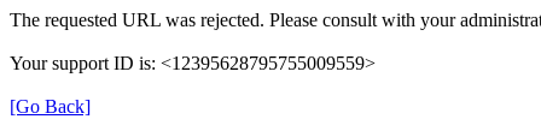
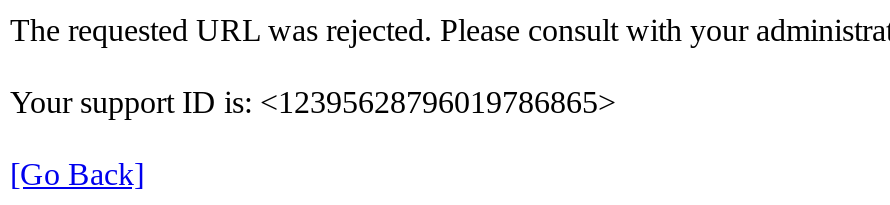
[10,53,376,73] Your support ID is: <12395628795755009559> -> [10,85,616,119] Your support ID is: <12395628796019786865>

